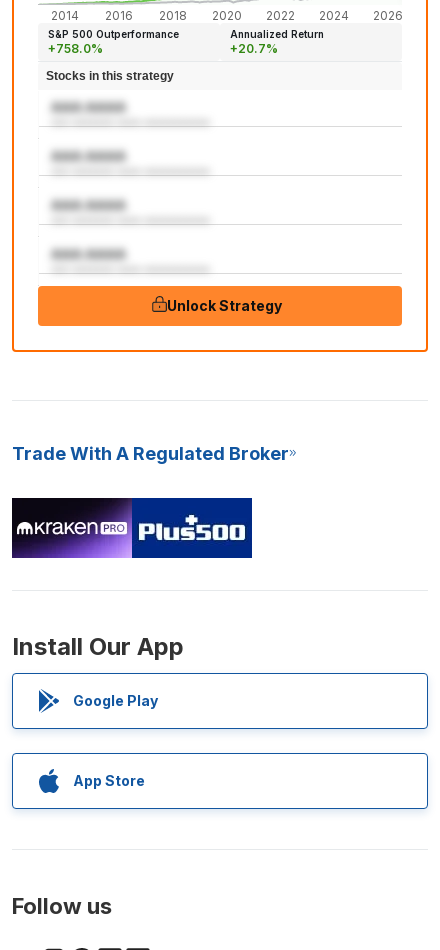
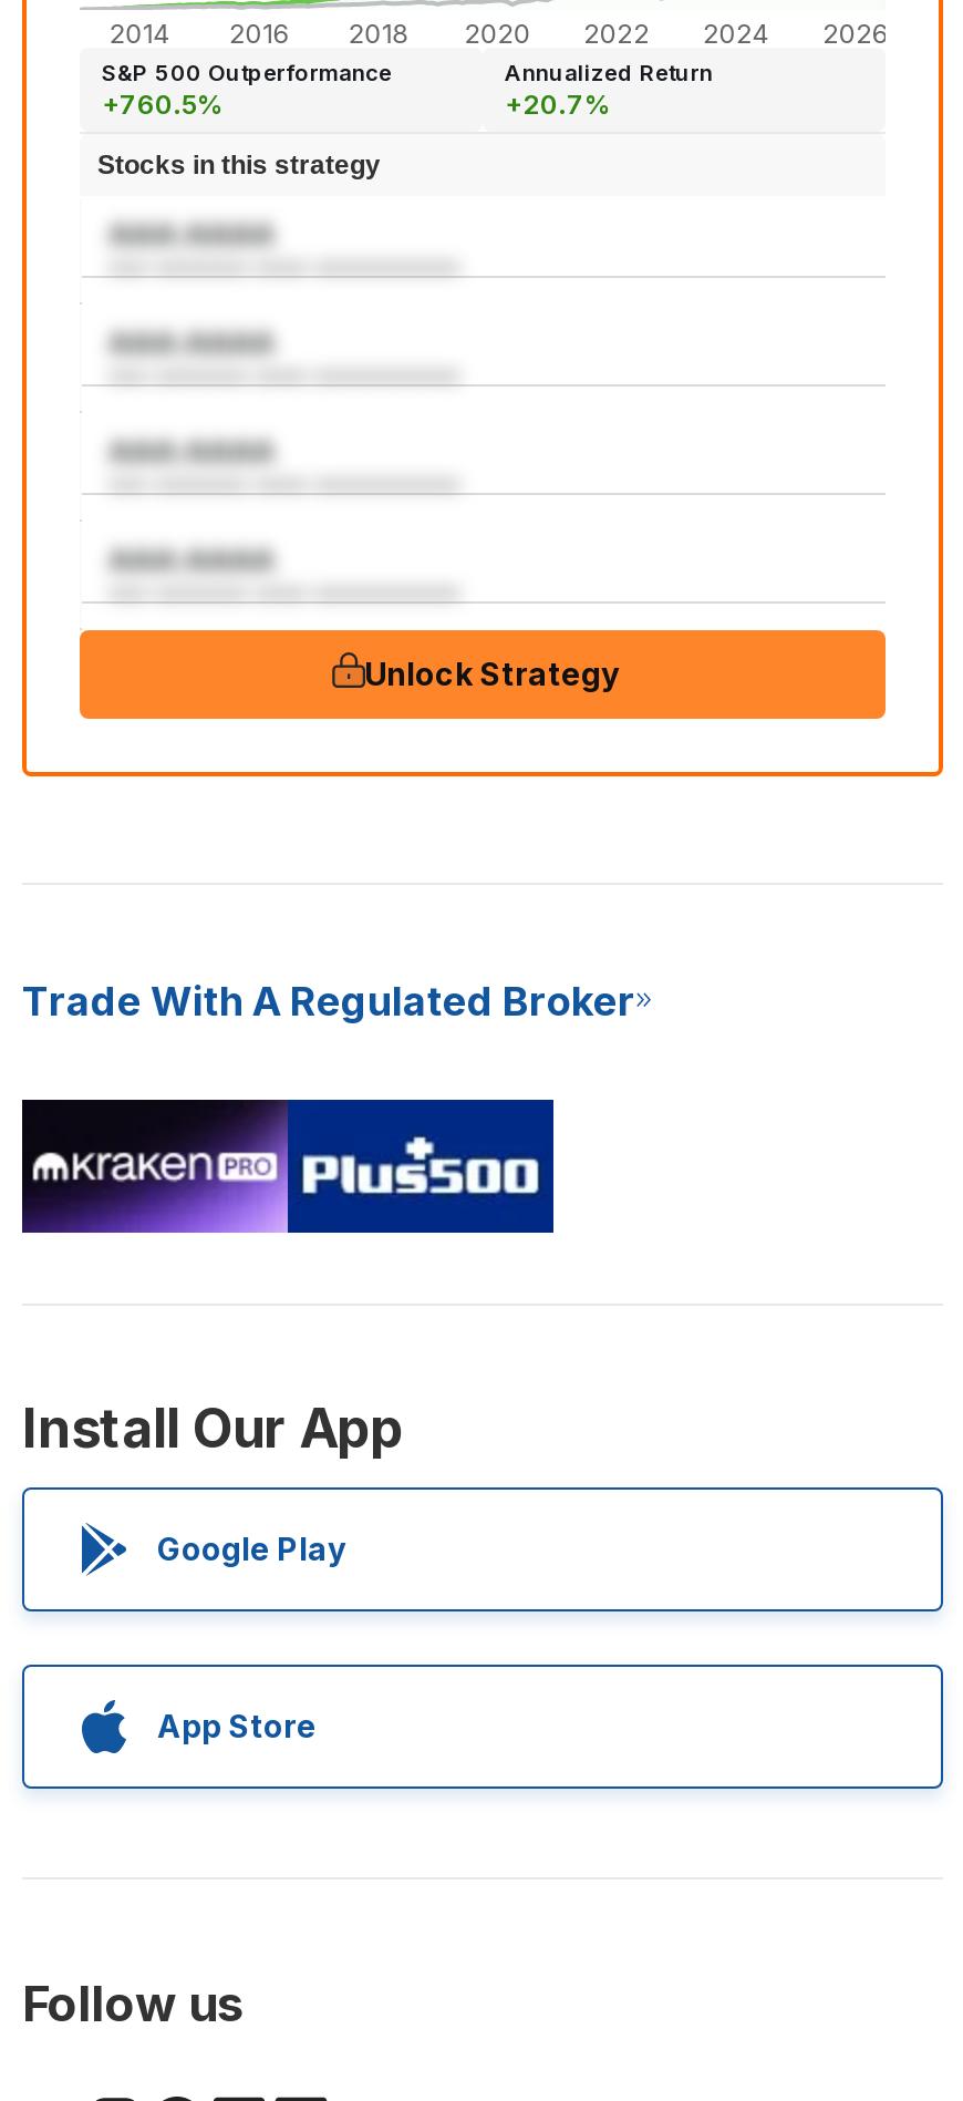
[48,41,103,56] +758.0% -> [102,87,224,120] +760.5%

